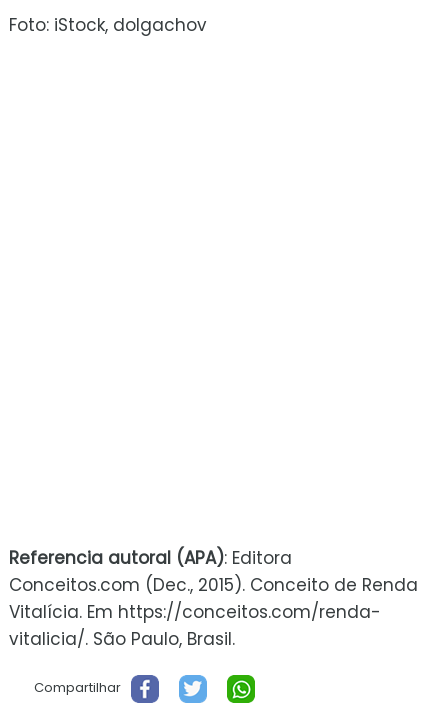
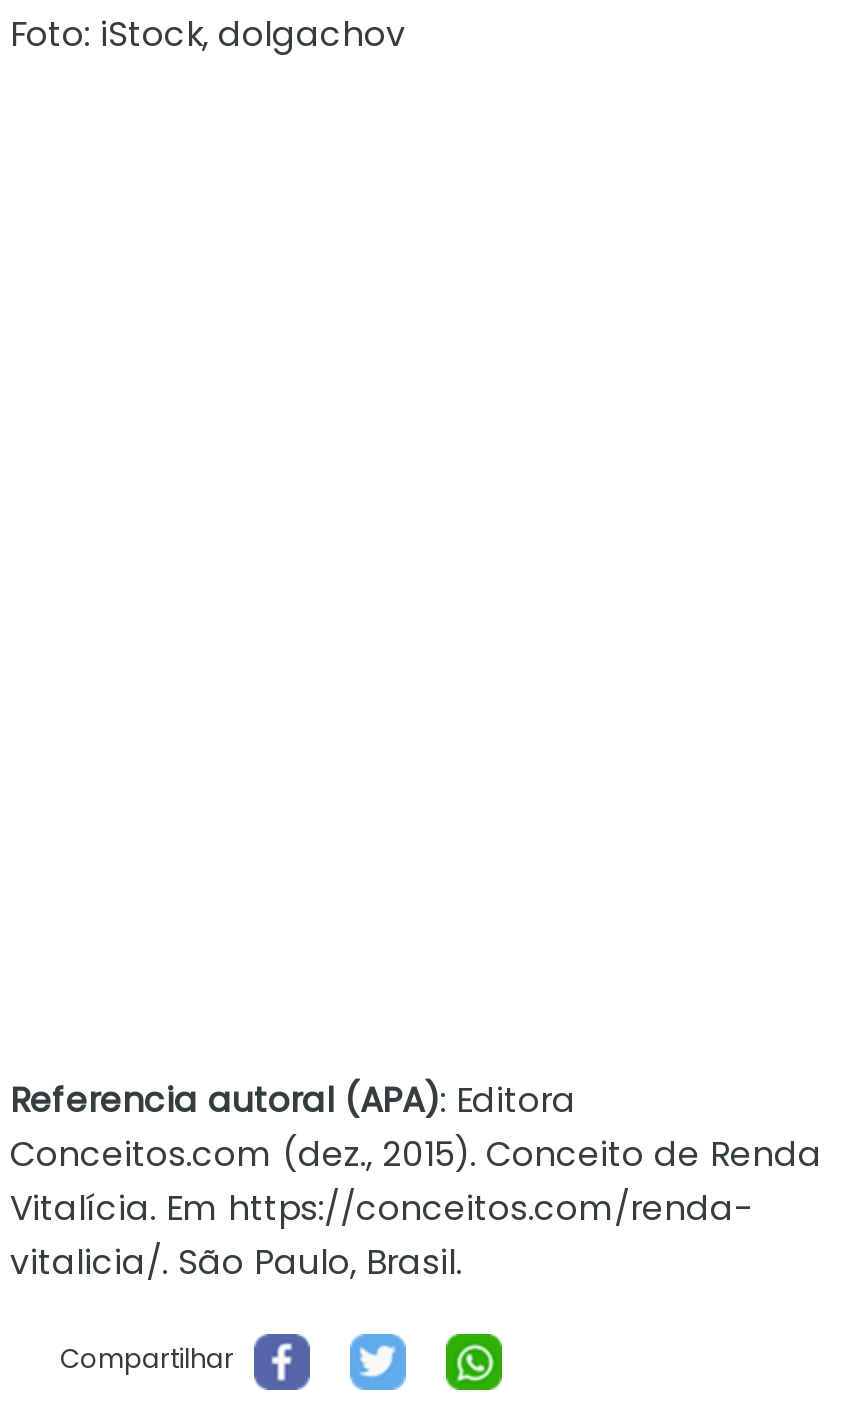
[9,573,418,597] Conceitos.com (Dec., 2015). Conceito de Renda -> [10,1130,822,1178] Conceitos.com (dez., 2015). Conceito de Renda

